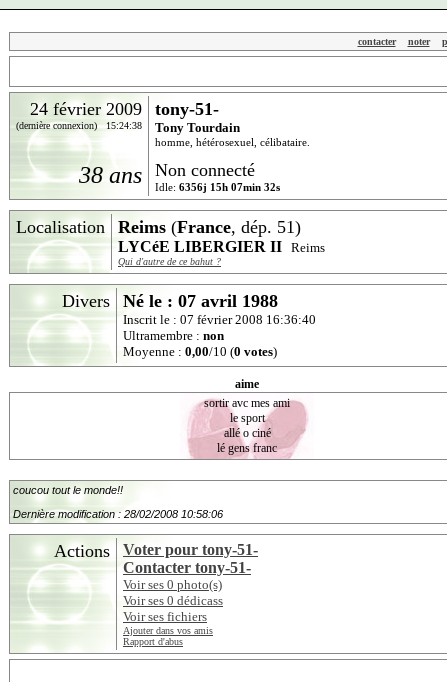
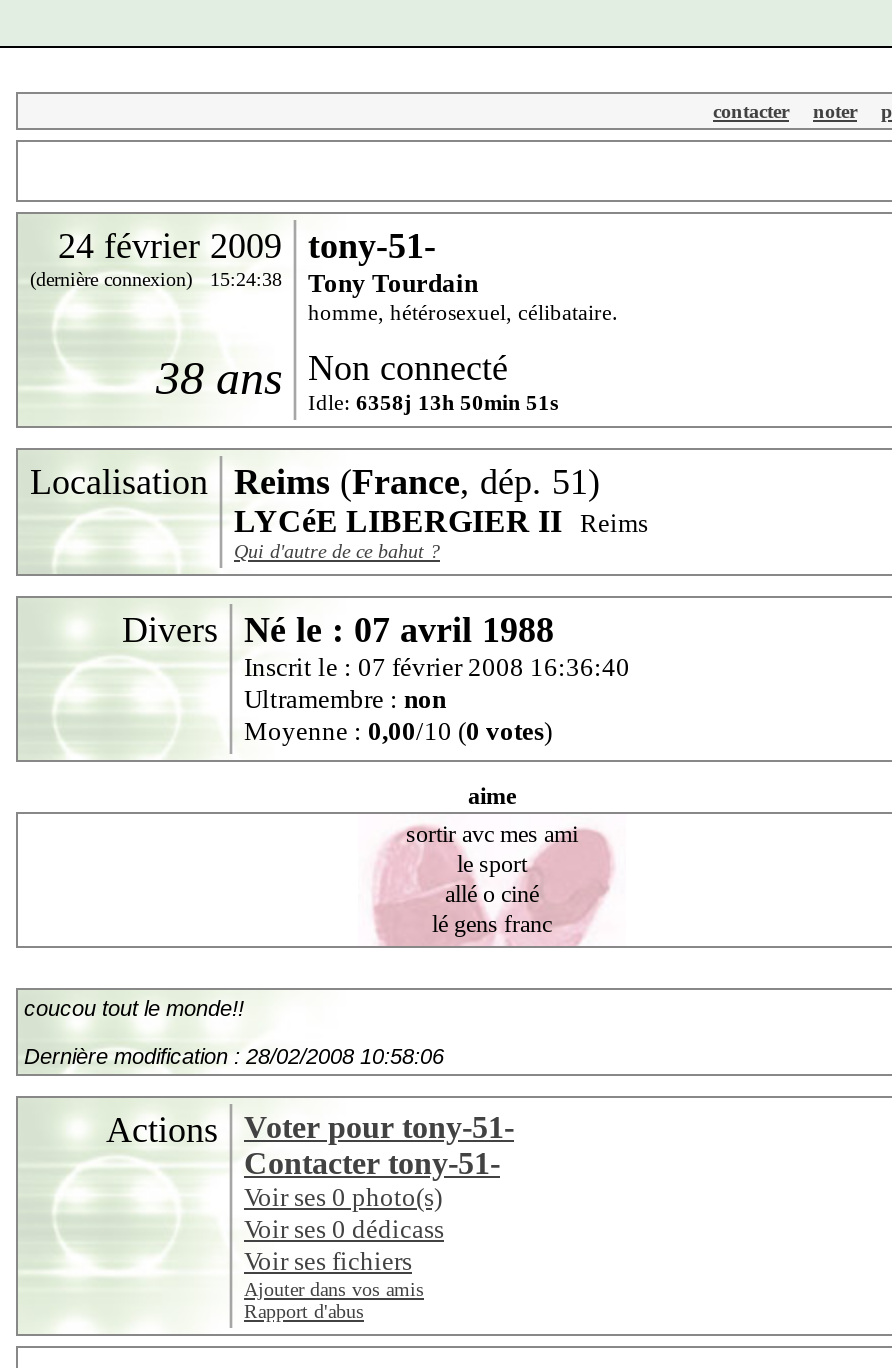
[79,160,280,193] 38 ans Idle: 6356j 15h 07min 32s Non connecté -> [156,348,558,414] 38 ans Idle: 6358j 13h 50min 51s Non connecté

